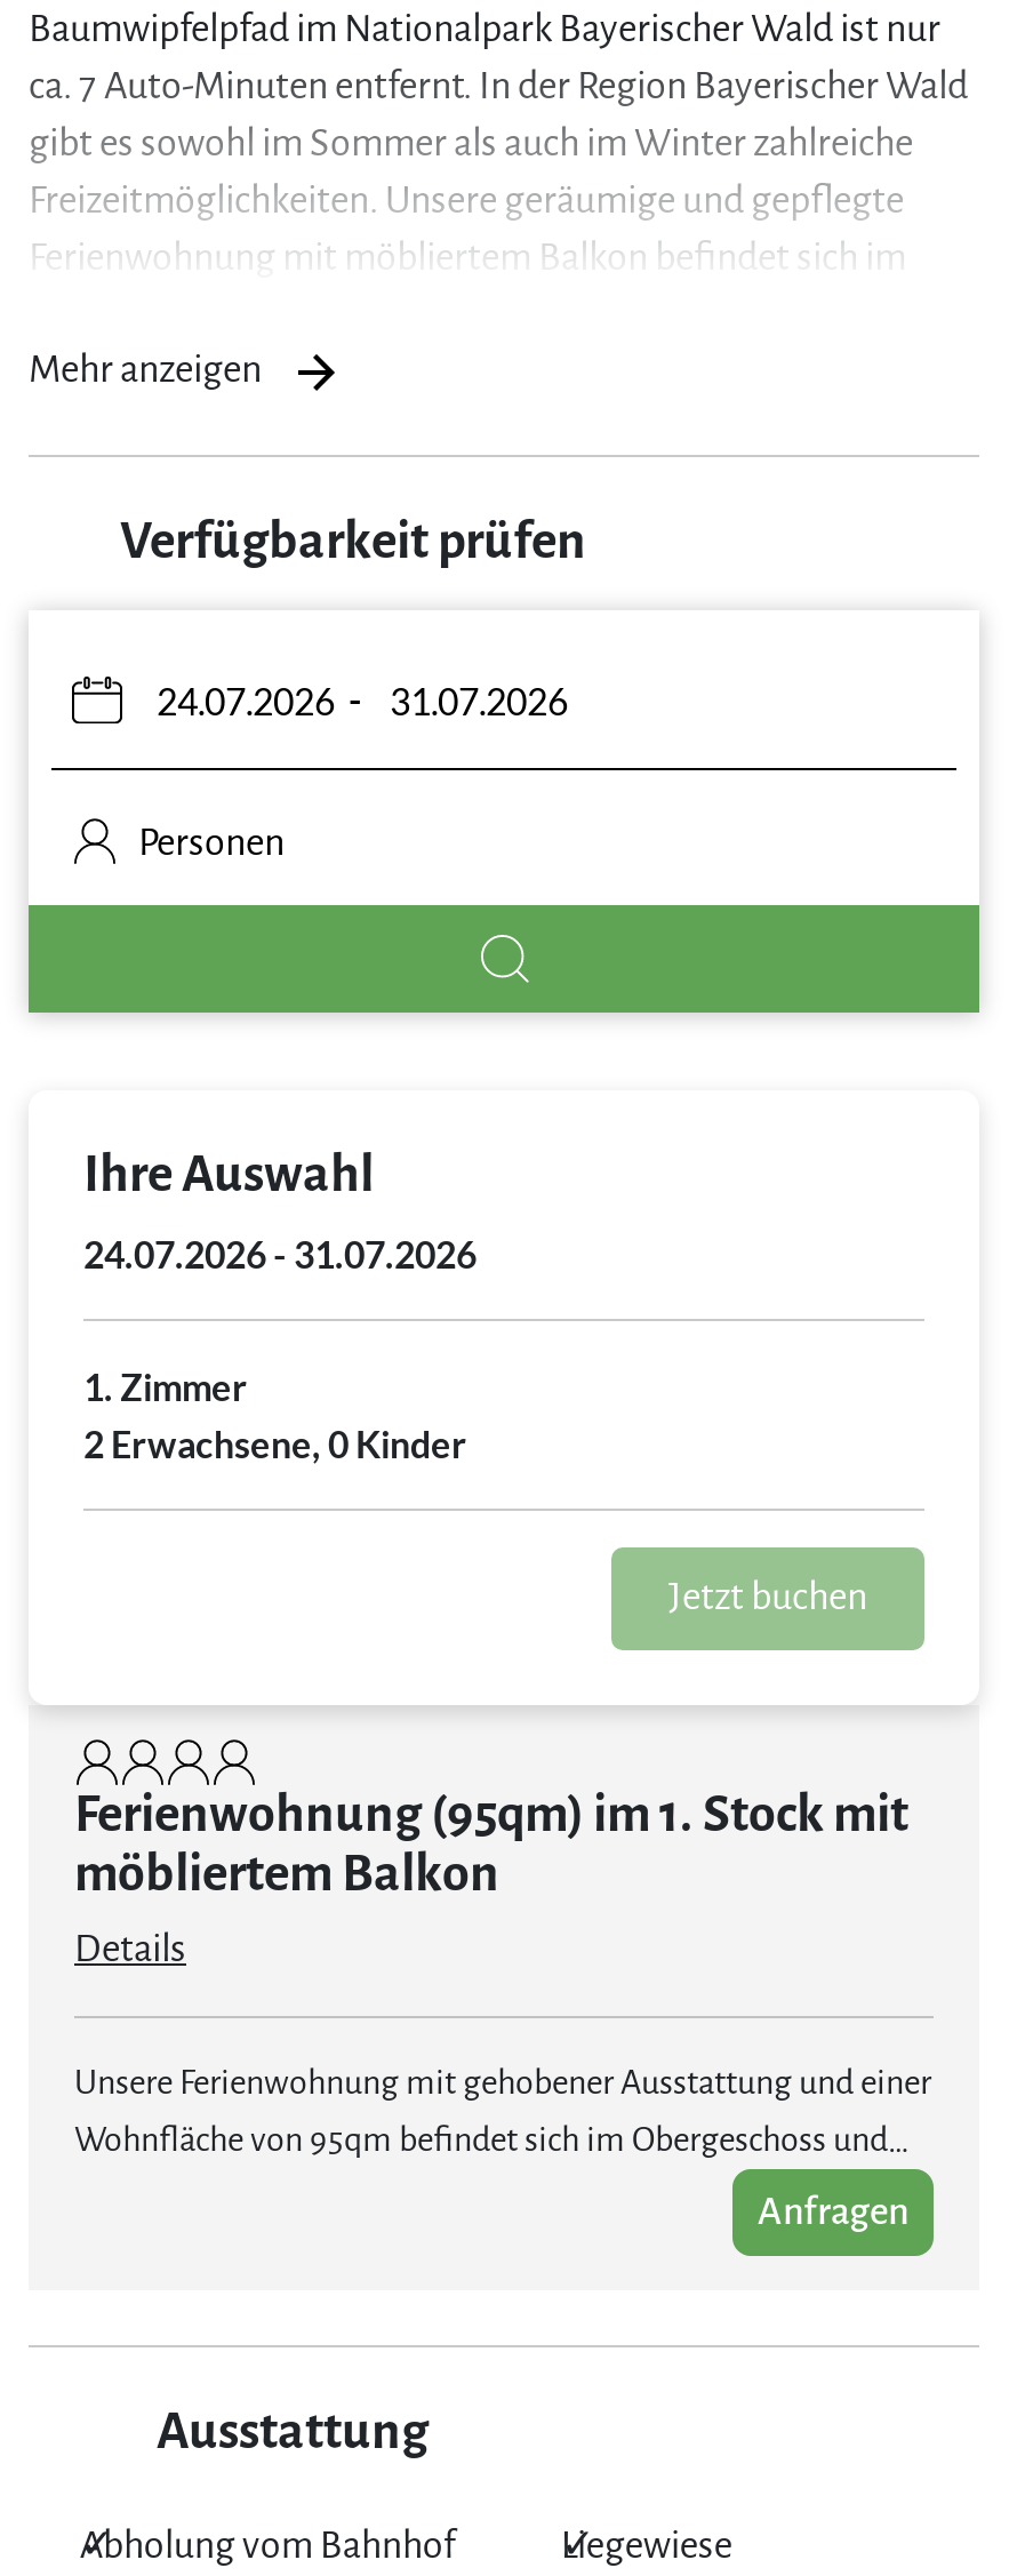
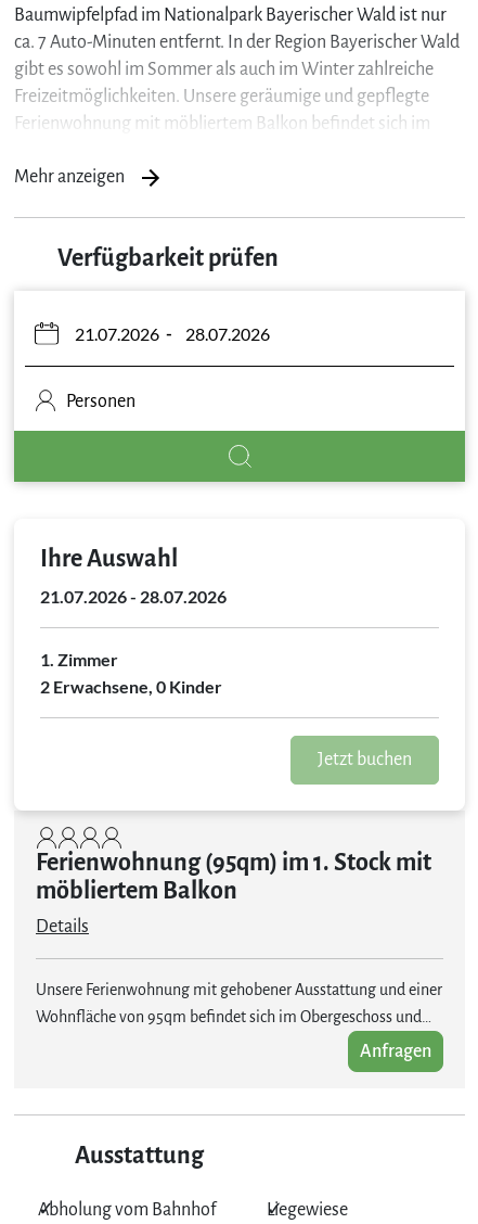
[83,1233,477,1277] 24.07.2026 - 31.07.2026 -> [40,586,227,607] 21.07.2026 - 28.07.2026

